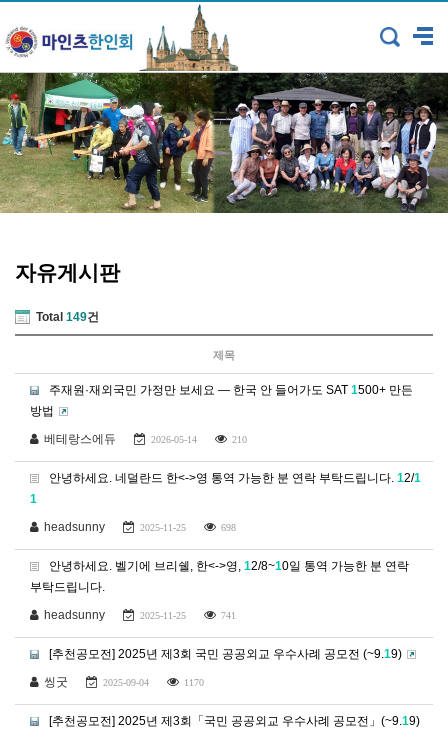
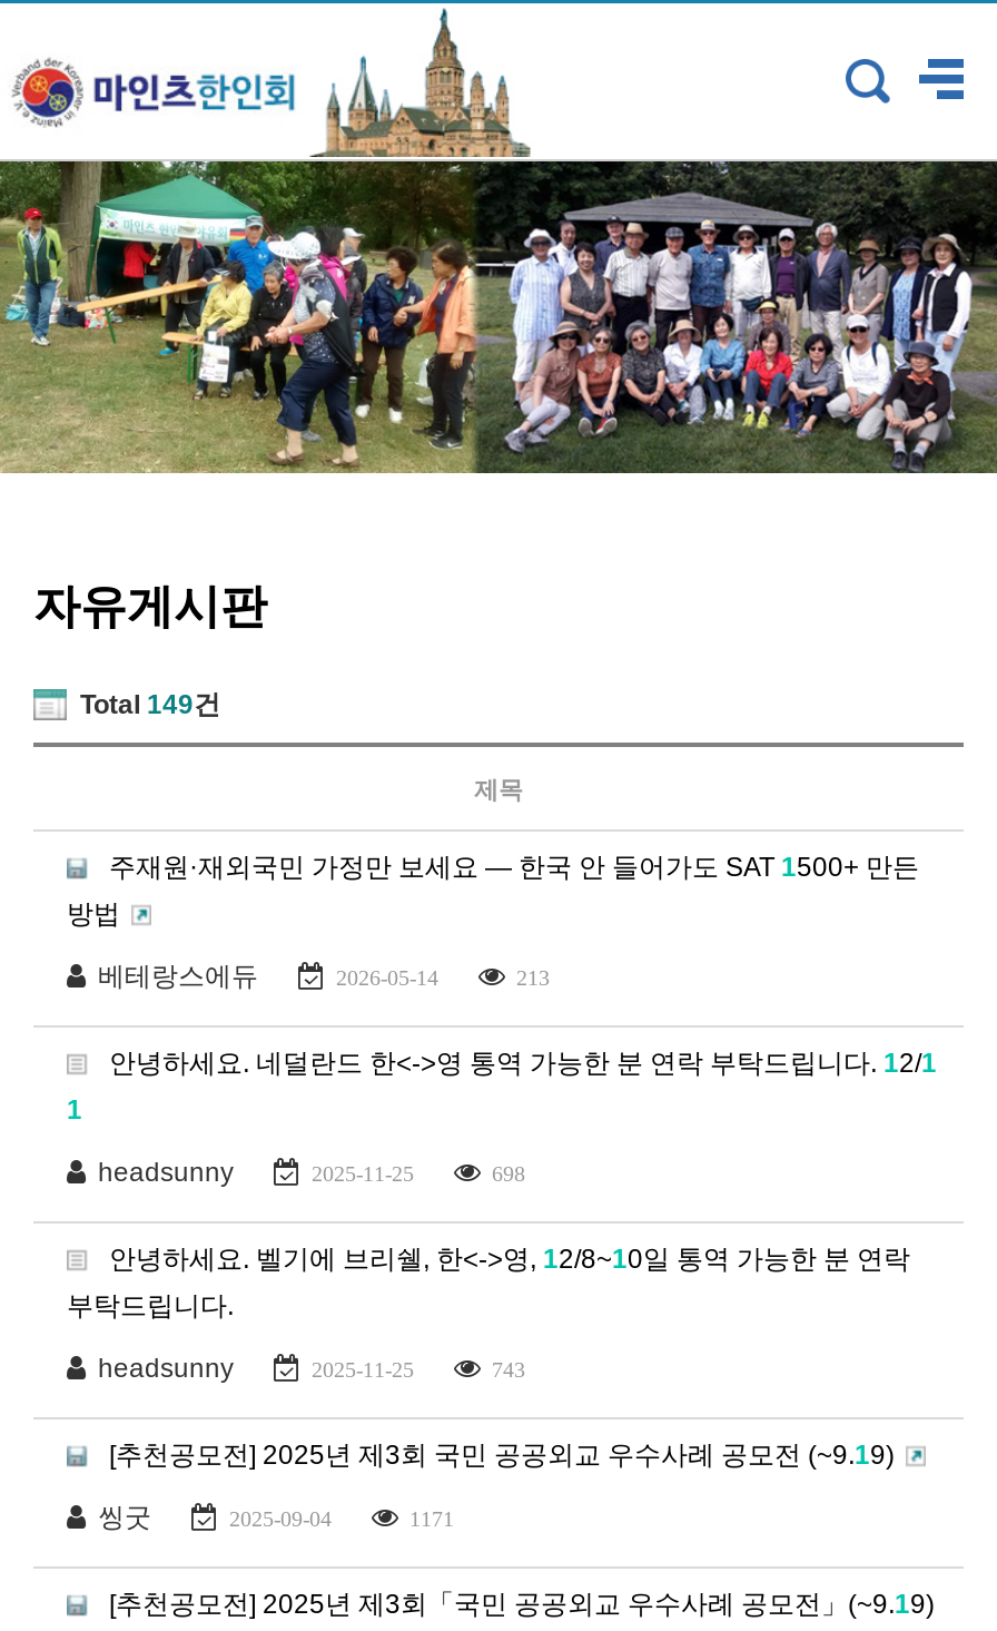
[232,434,247,445] 210 -> [516,966,550,990] 213
[221,610,236,621] 741 -> [492,1358,525,1382] 743
[184,677,204,688] 1170 -> [409,1507,454,1531] 1171

